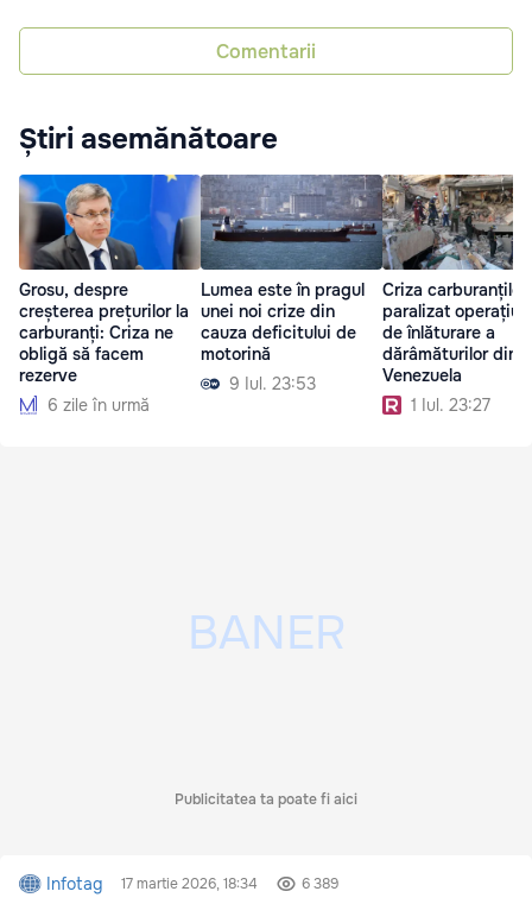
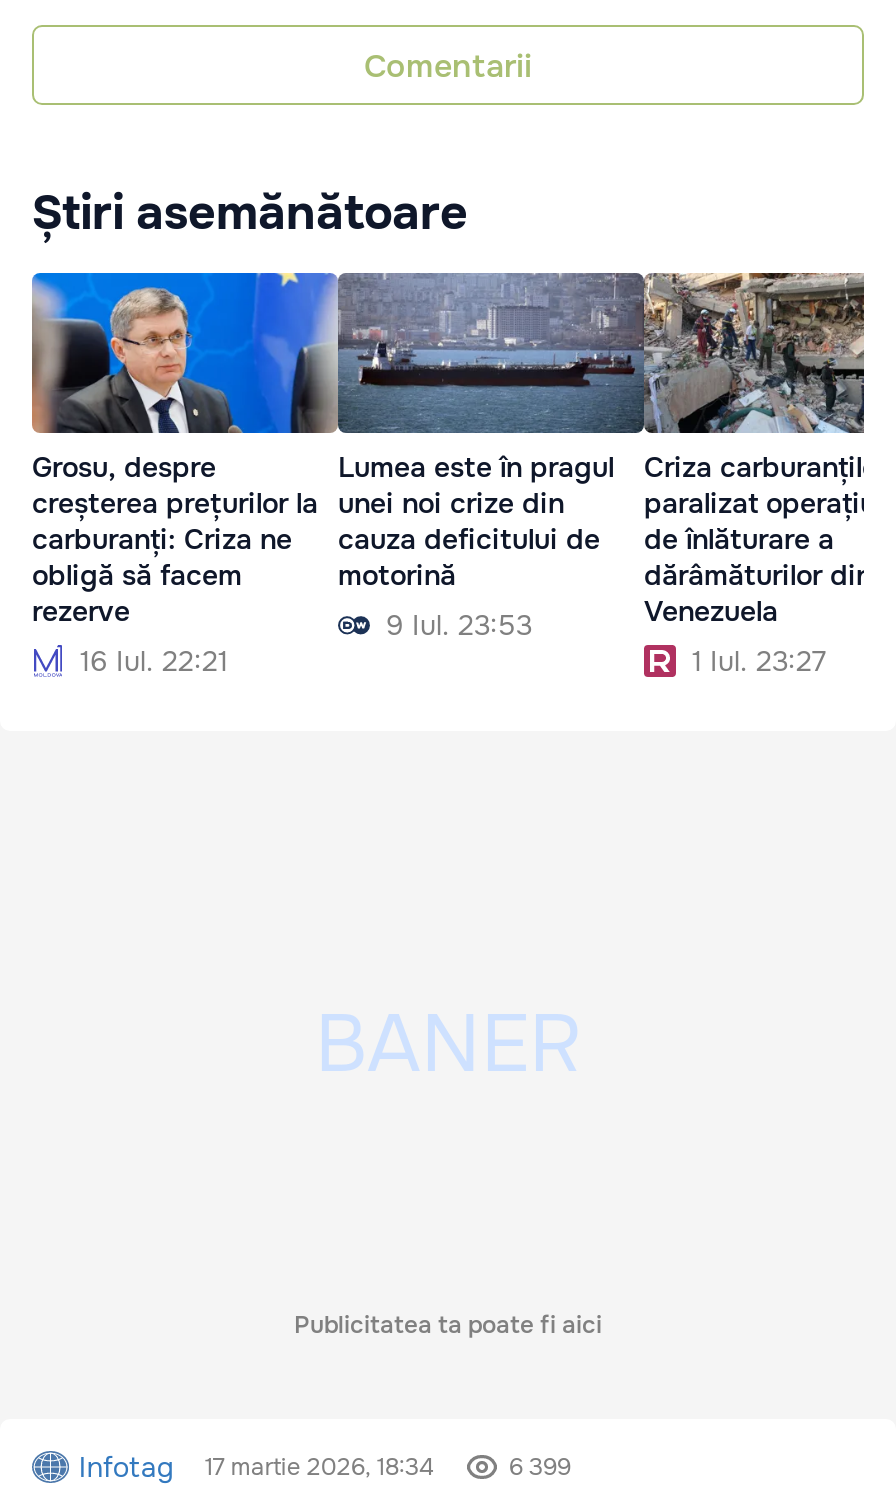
[47,395,150,416] 6 zile în urmă -> [80,644,228,680] 16 Iul. 22:21
[302,875,339,894] 6 389 -> [509,1451,571,1483] 6 399

